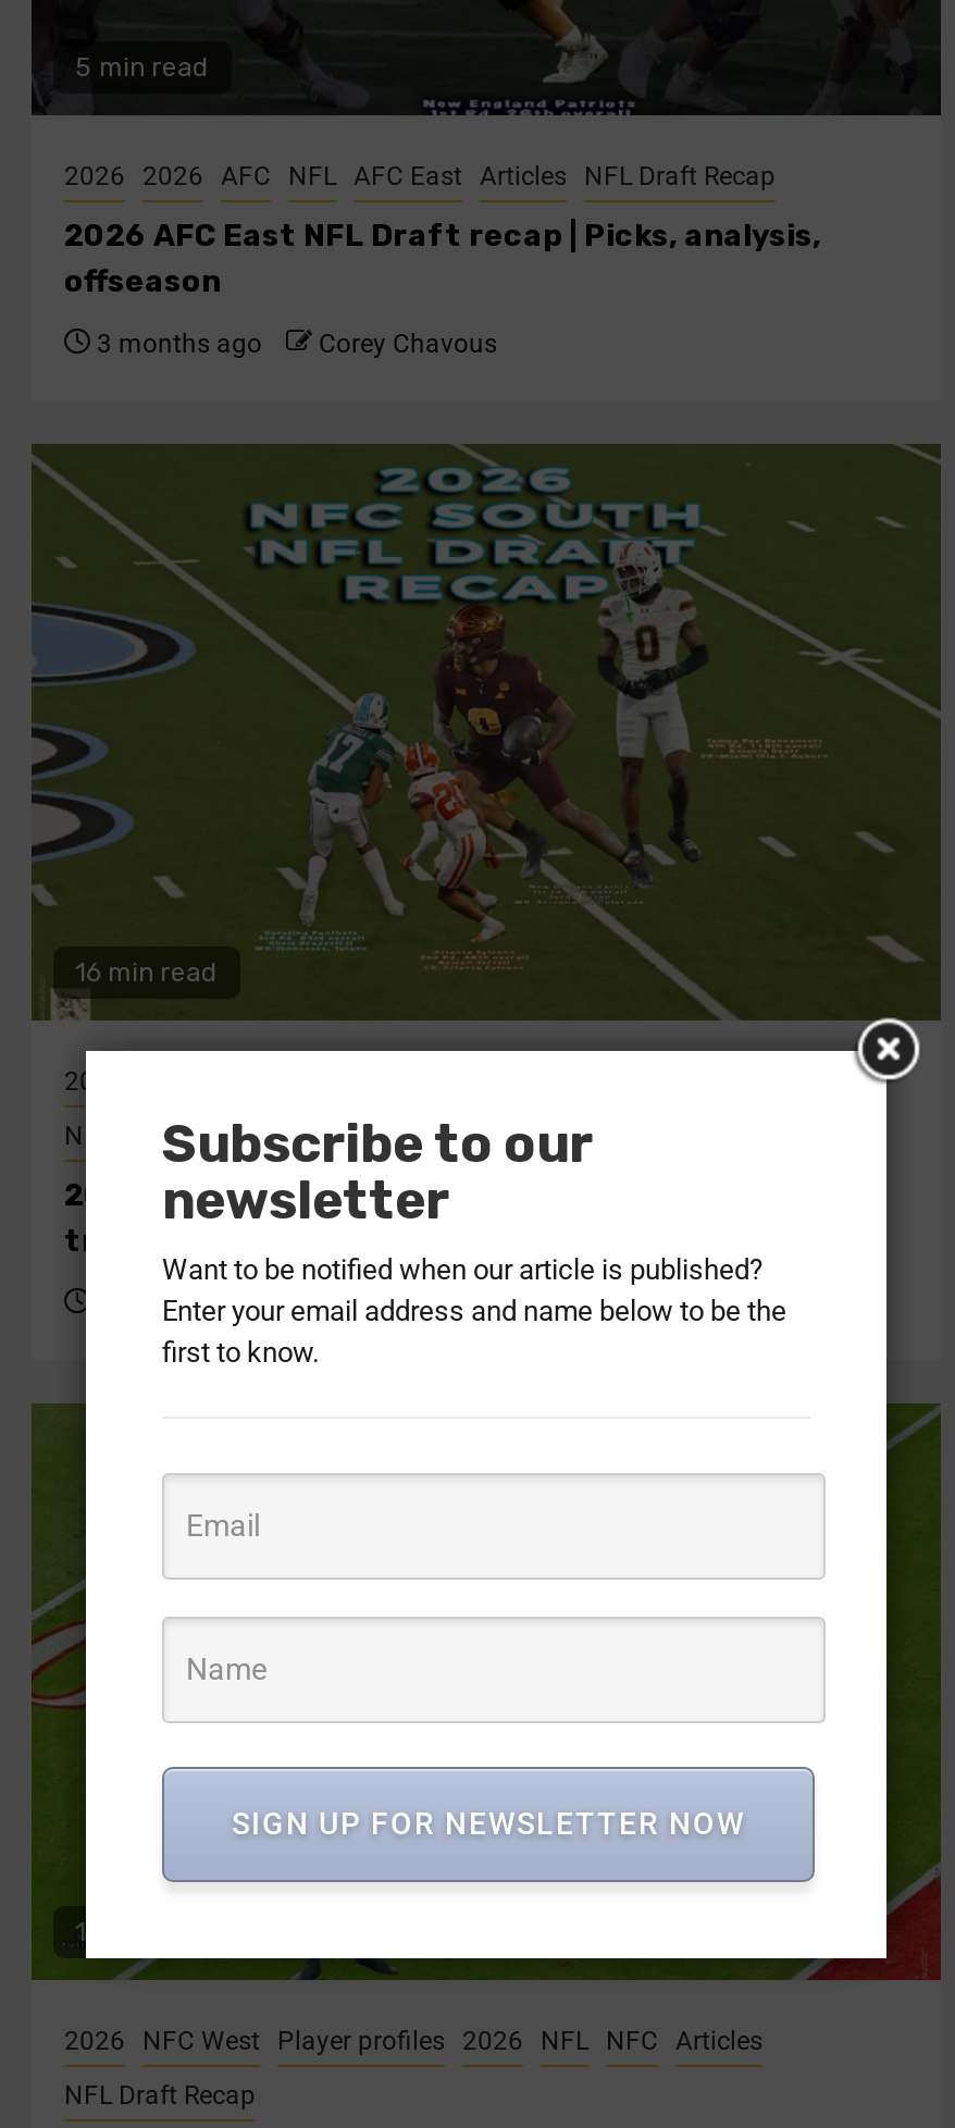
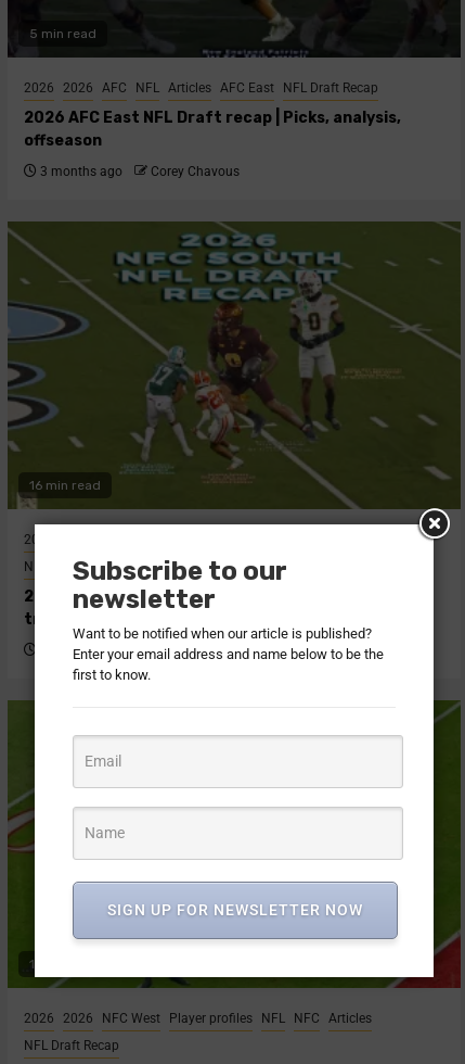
[64,161,776,191] 2026 2026 AFC NFL AFC East Articles NFL Draft Recap -> [24,80,378,96] 2026 2026 AFC NFL Articles AFC East NFL Draft Recap
[64,2026,762,2056] 2026 NFC West Player profiles 2026 NFL NFC Articles -> [24,1011,372,1026] 2026 2026 NFC West Player profiles NFL NFC Articles

